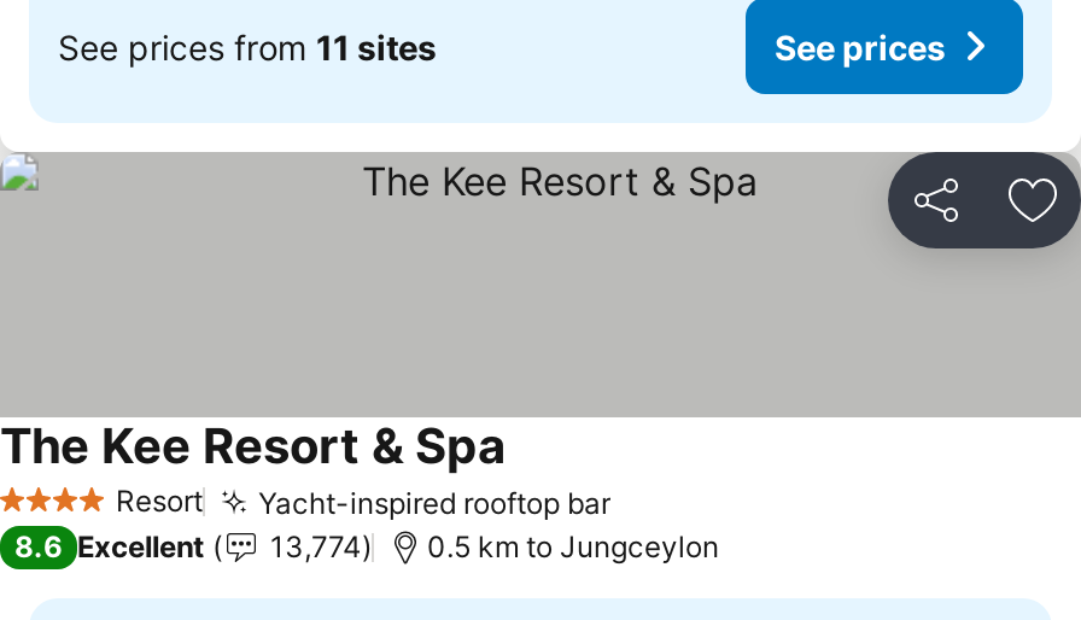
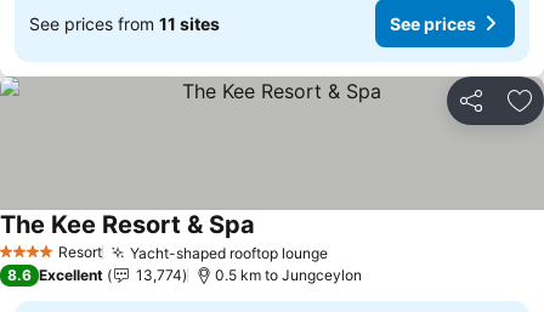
[258,484,610,520] Yacht-inspired rooftop bar -> [130,243,328,262] Yacht-shaped rooftop lounge

